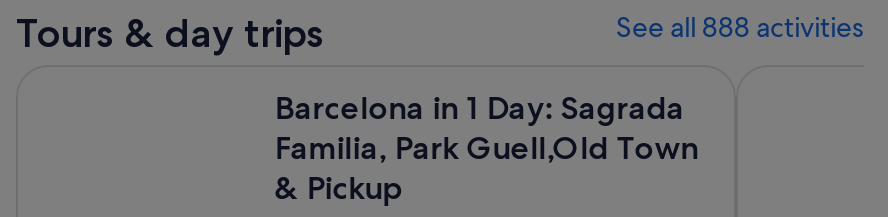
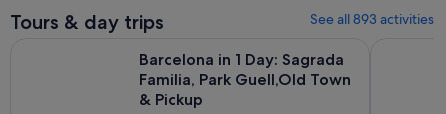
[616,10,864,46] See all 888 activities -> [310,10,434,28] See all 893 activities

